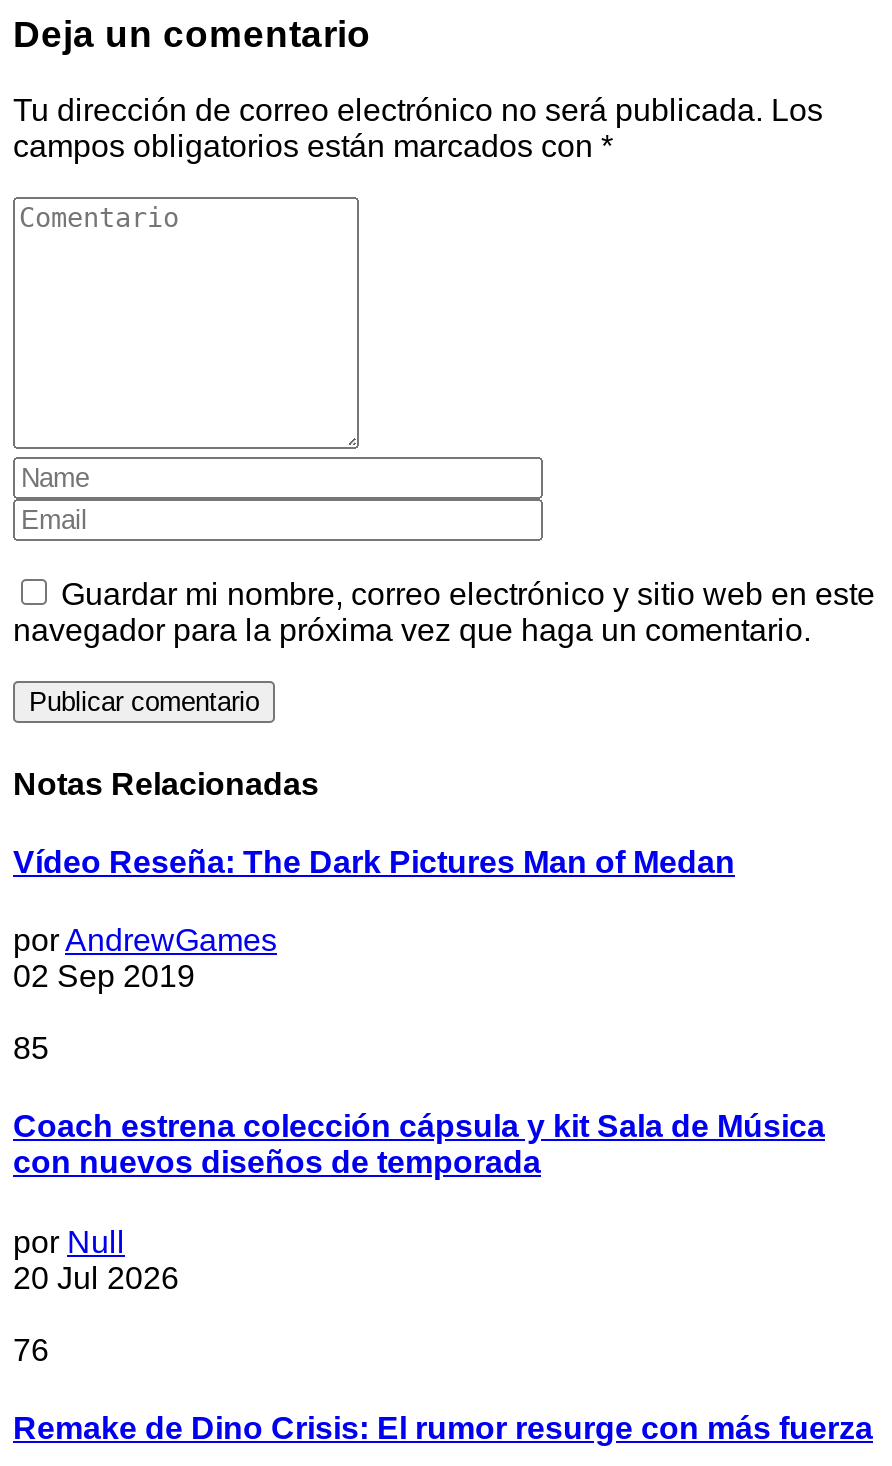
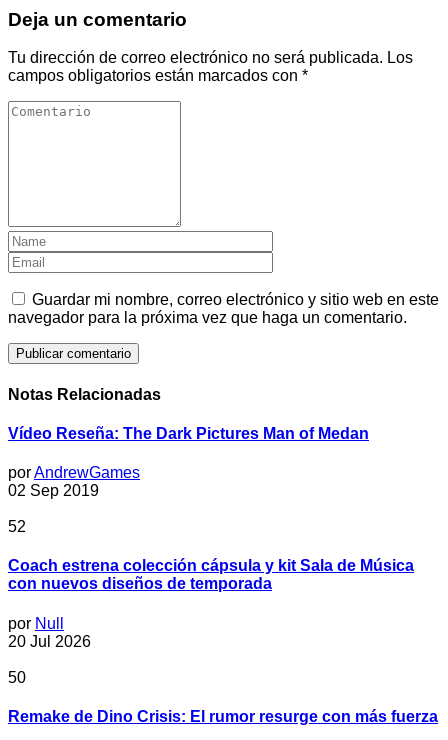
[13,1031,49,1065] 85 -> [8,518,26,535] 52
[13,1332,49,1366] 76 -> [8,669,26,686] 50

